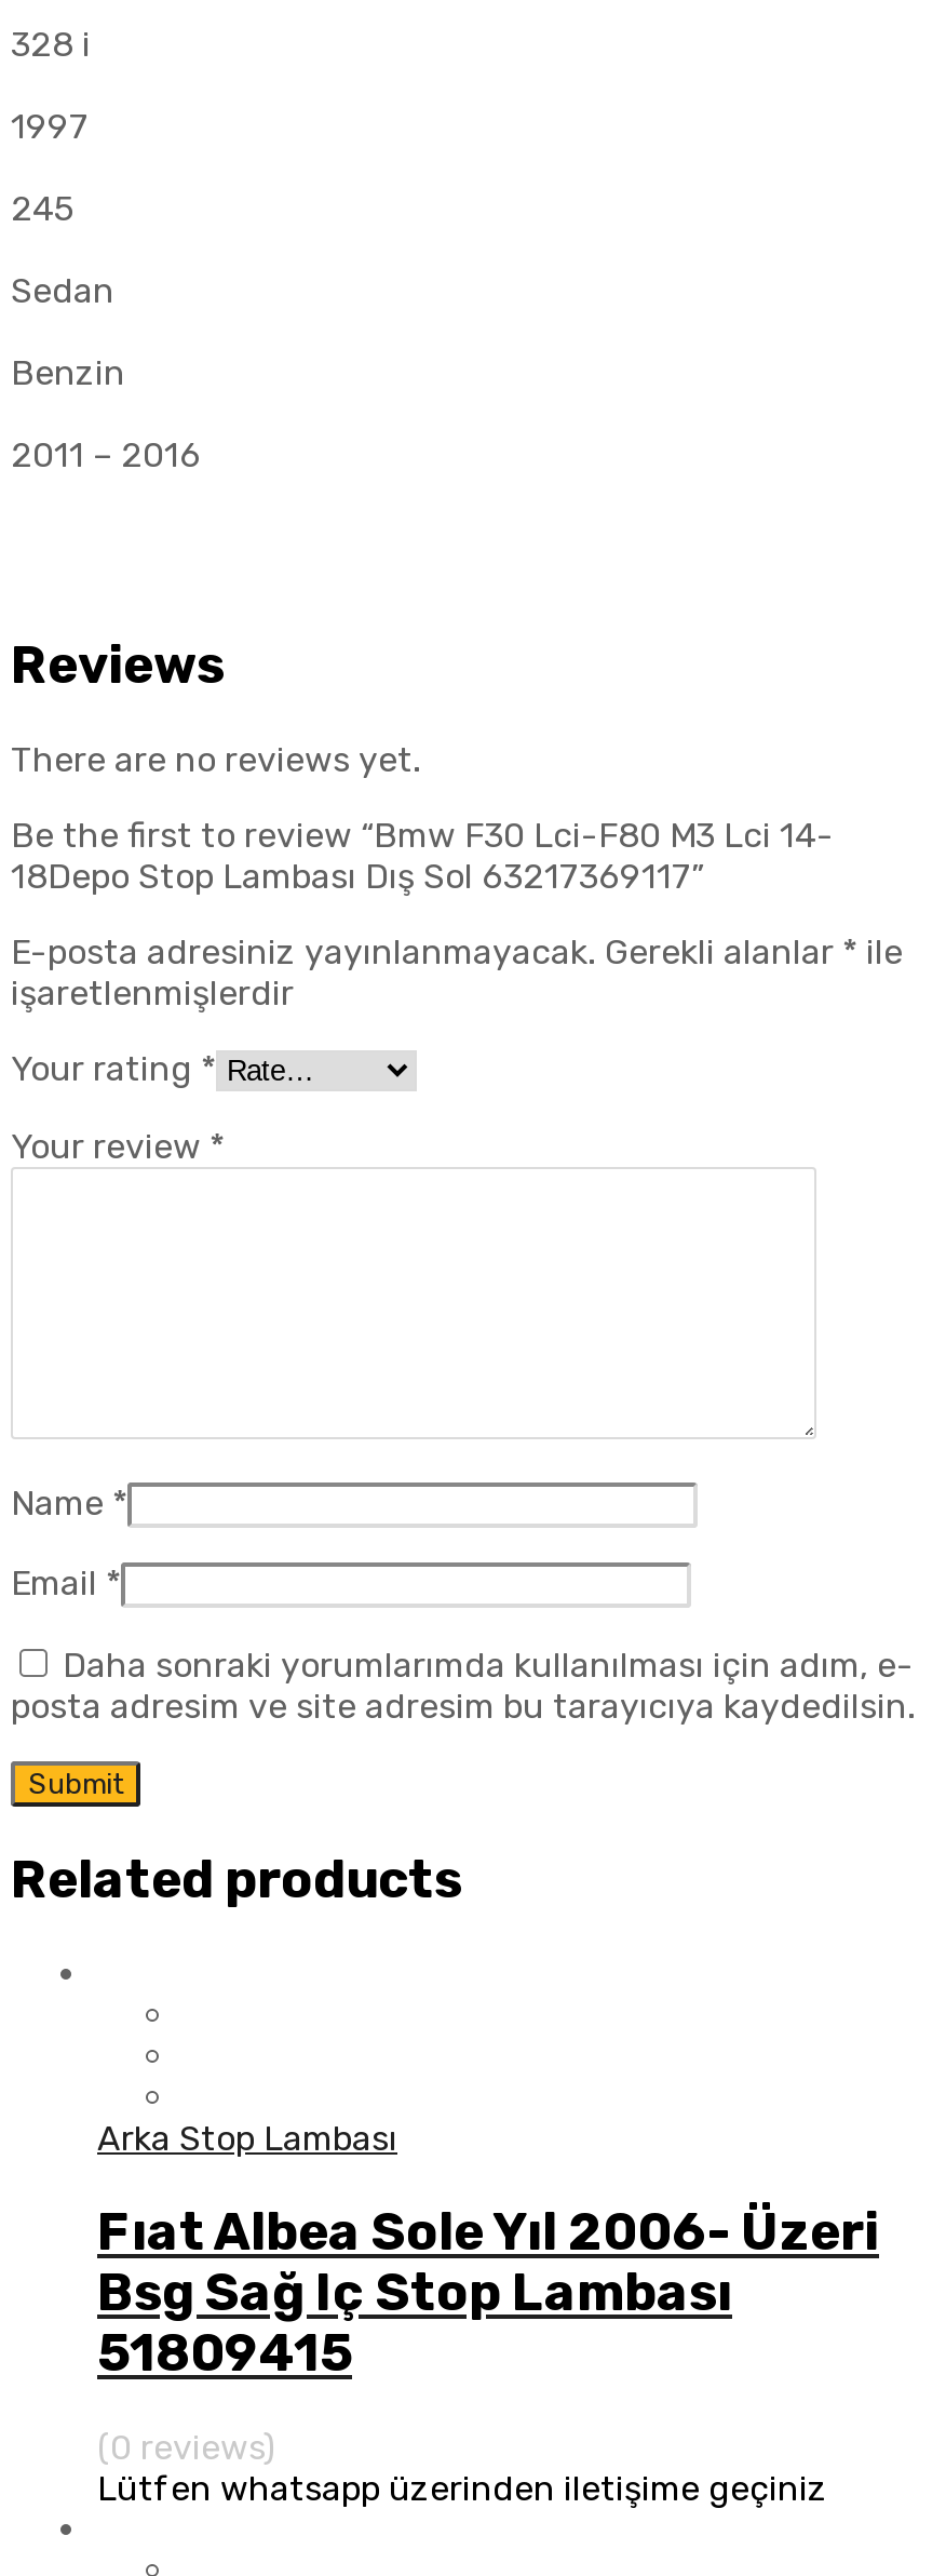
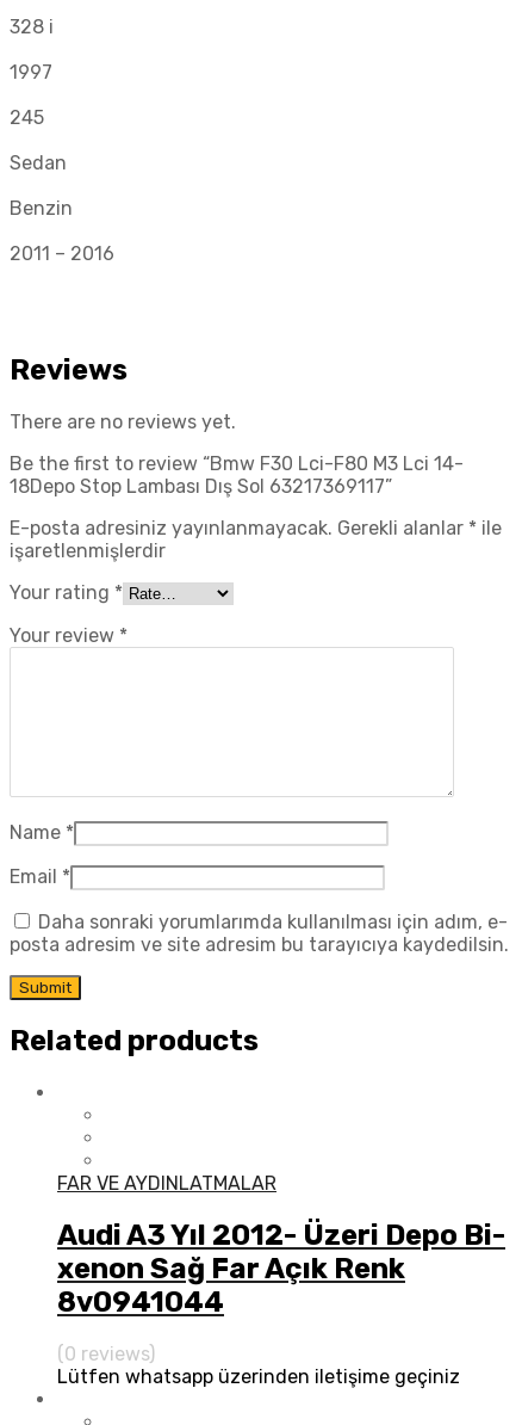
[97,2118,397,2159] Arka Stop Lambası -> [57,1172,276,1195] FAR VE AYDINLATMALAR
[97,2202,879,2383] Fıat Albea Sole Yıl 2006- Üzeri | Bsg Sağ Iç Stop Lambası | 51809415 -> [57,1218,505,1319] Audi A3 Yıl 2012- Üzeri Depo Bi- | xenon Sağ Far Açık Renk | 8v0941044

